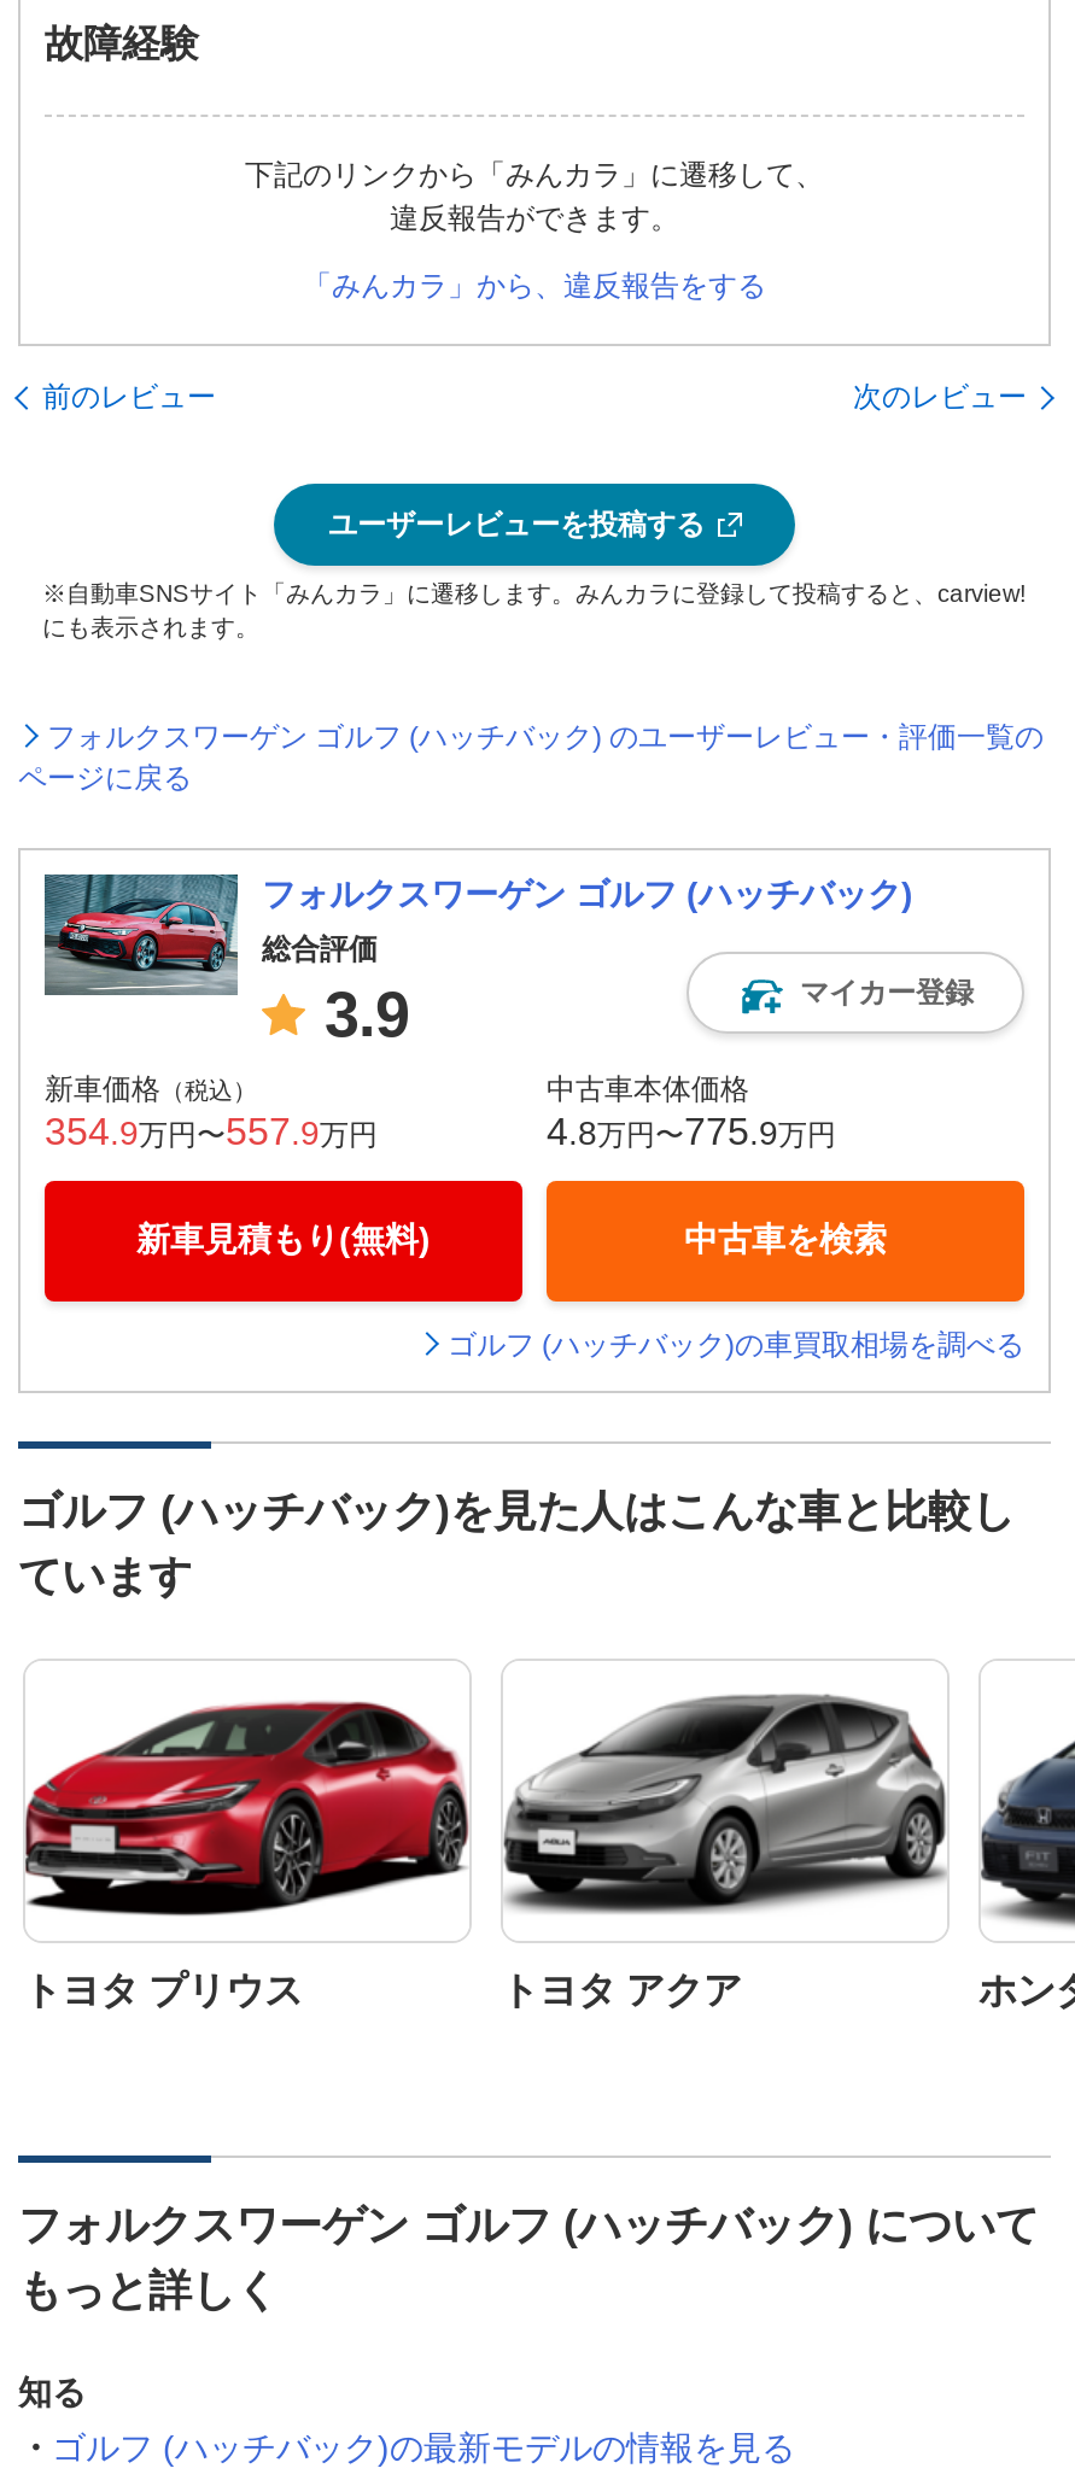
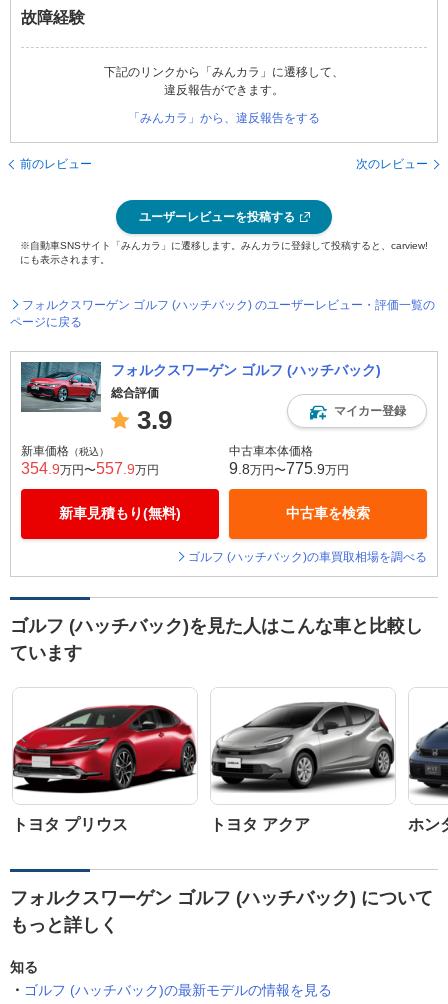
[547,1111,836,1152] 4.8万円〜775.9万円 -> [229,460,349,477] 9.8万円〜775.9万円

